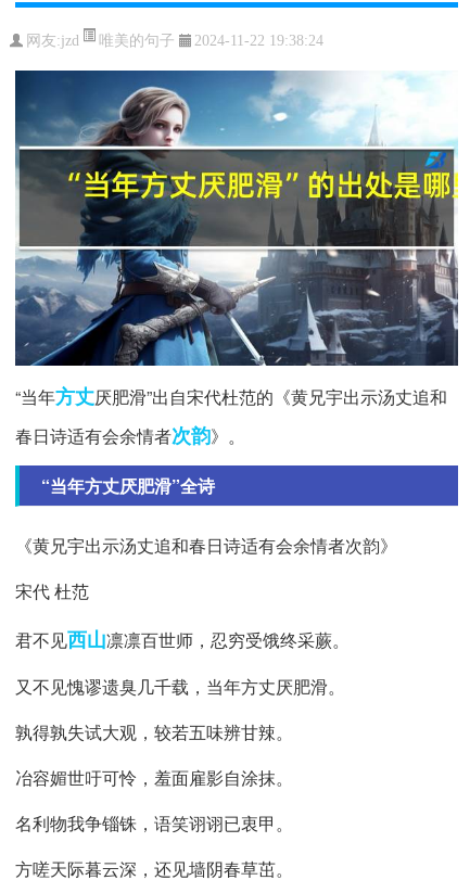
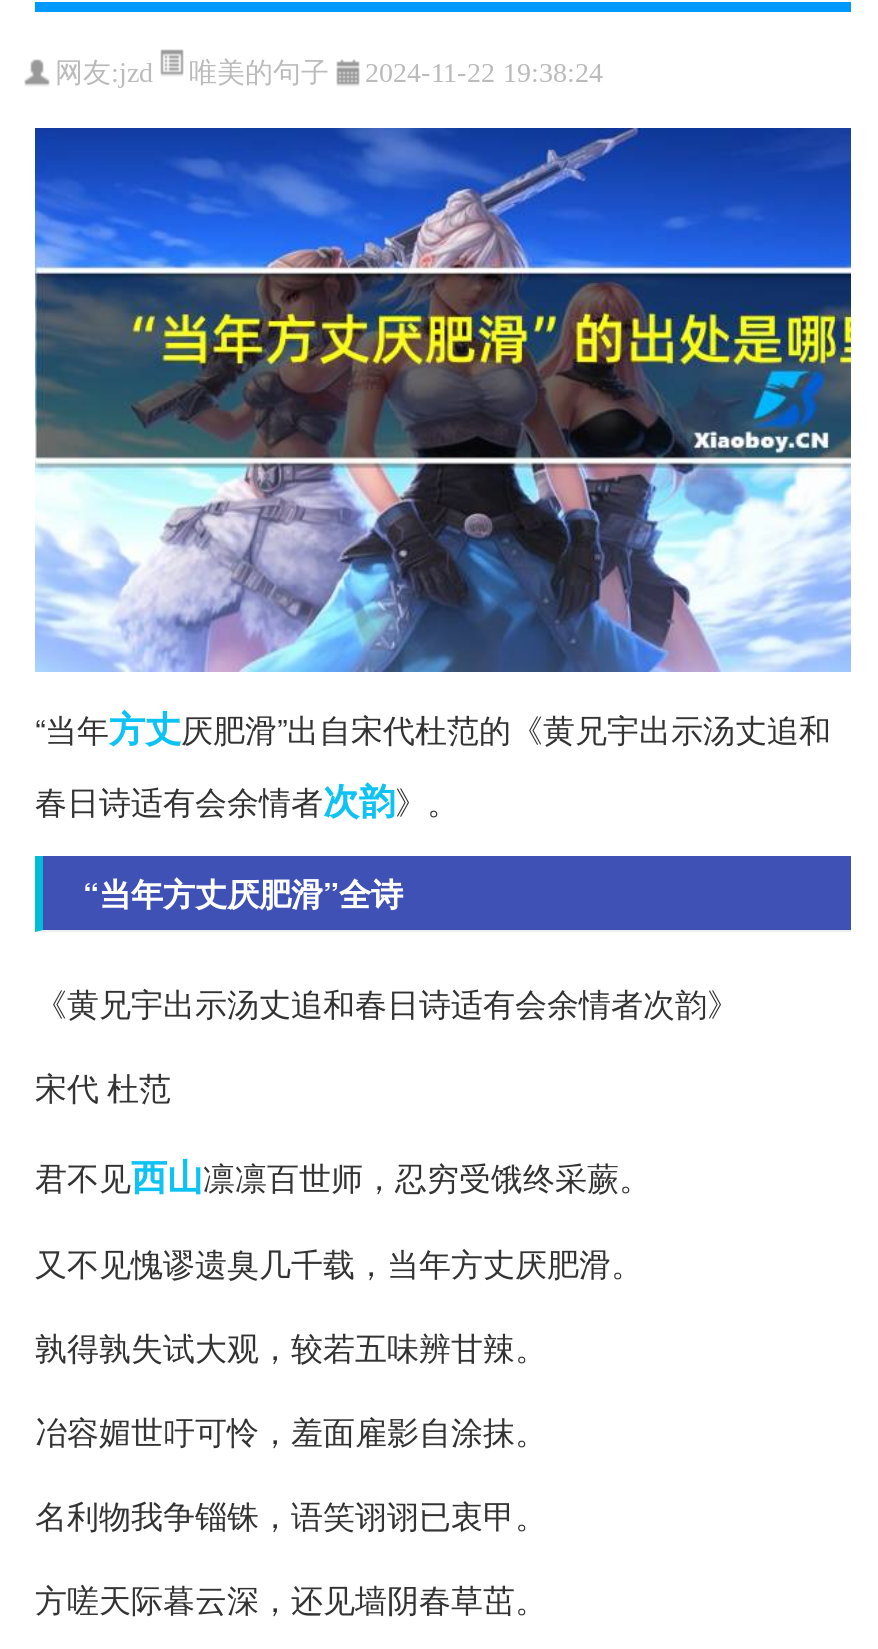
[14,71,459,367] [image] -> [33,126,853,674] [image]

